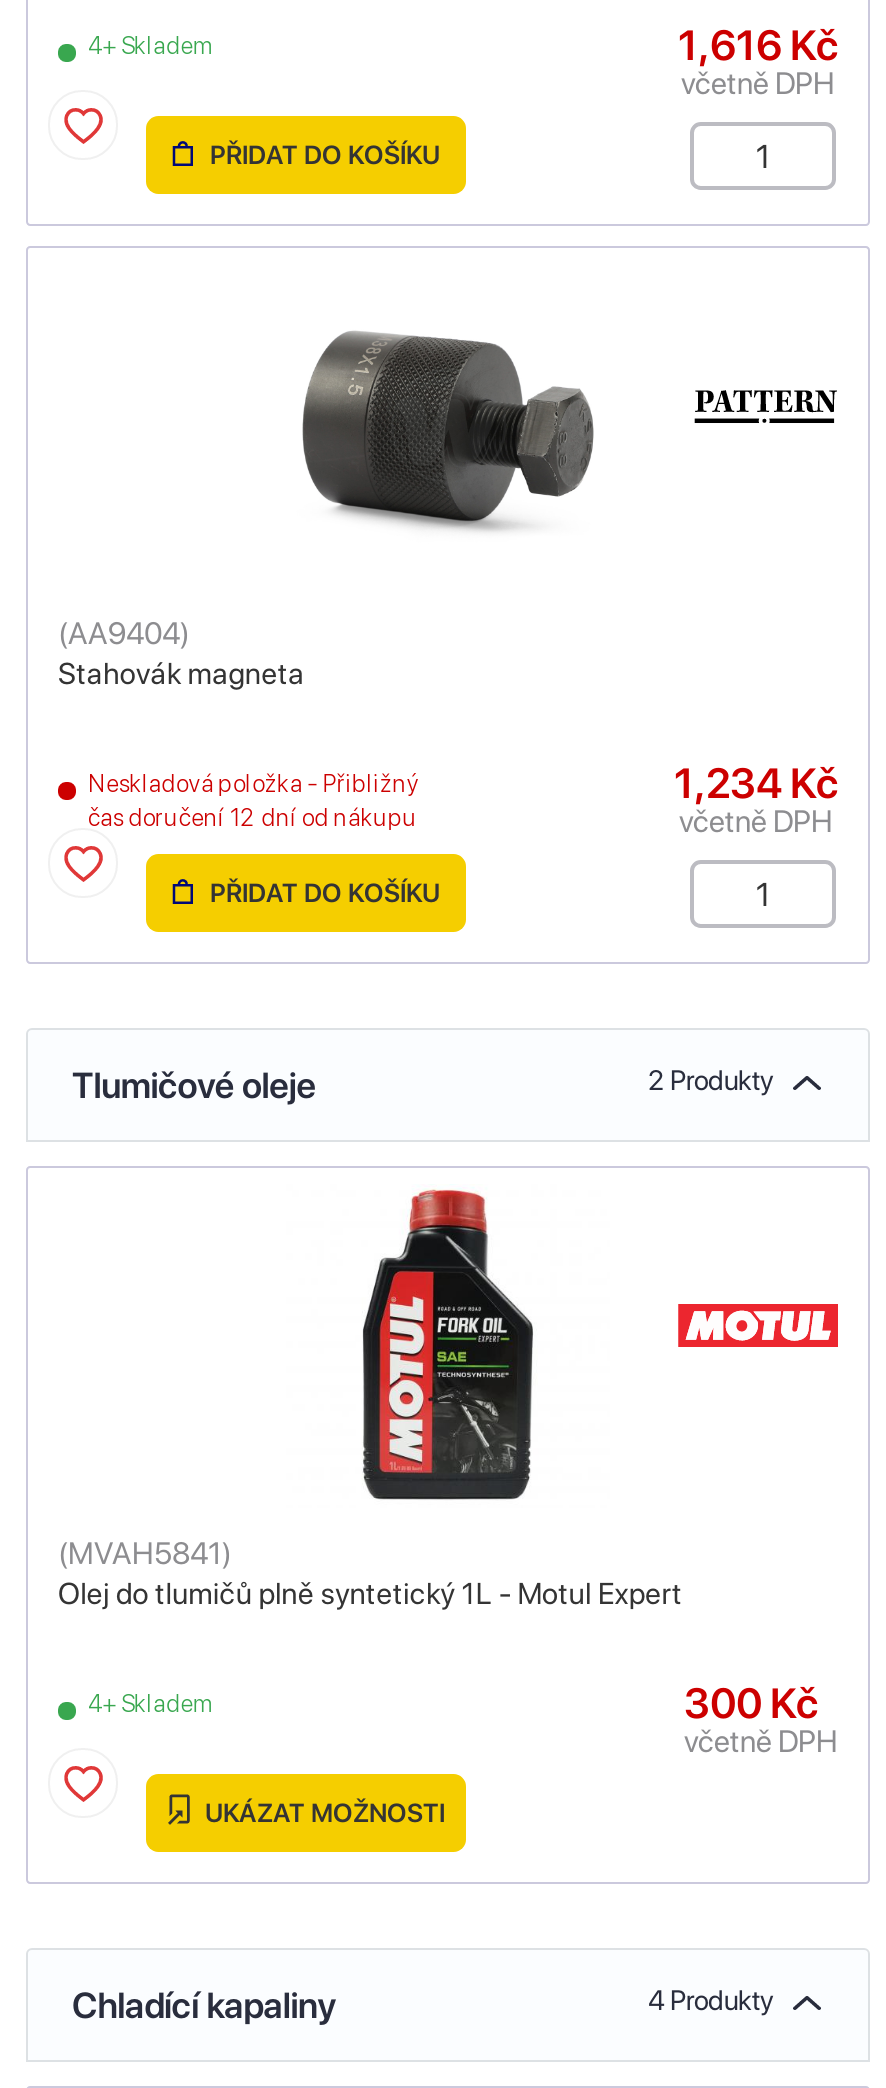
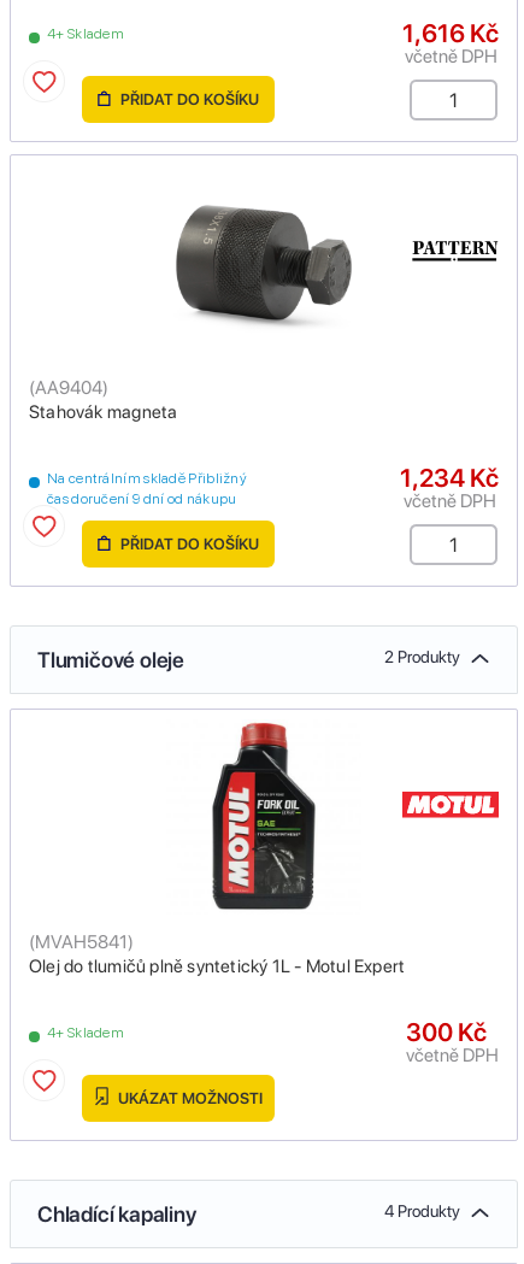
[88,770,420,798] Neskladová položka - Přibližný -> [47,470,247,487] Na centrálním skladě Přibližný
[88,804,417,832] čas doručení 12 dní od nákupu -> [47,491,237,507] čas doručení 9 dní od nákupu

